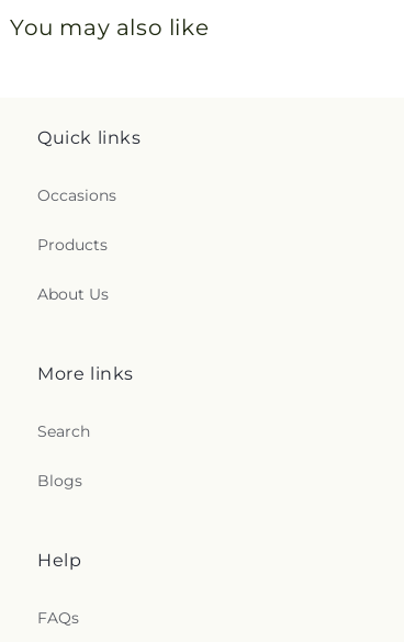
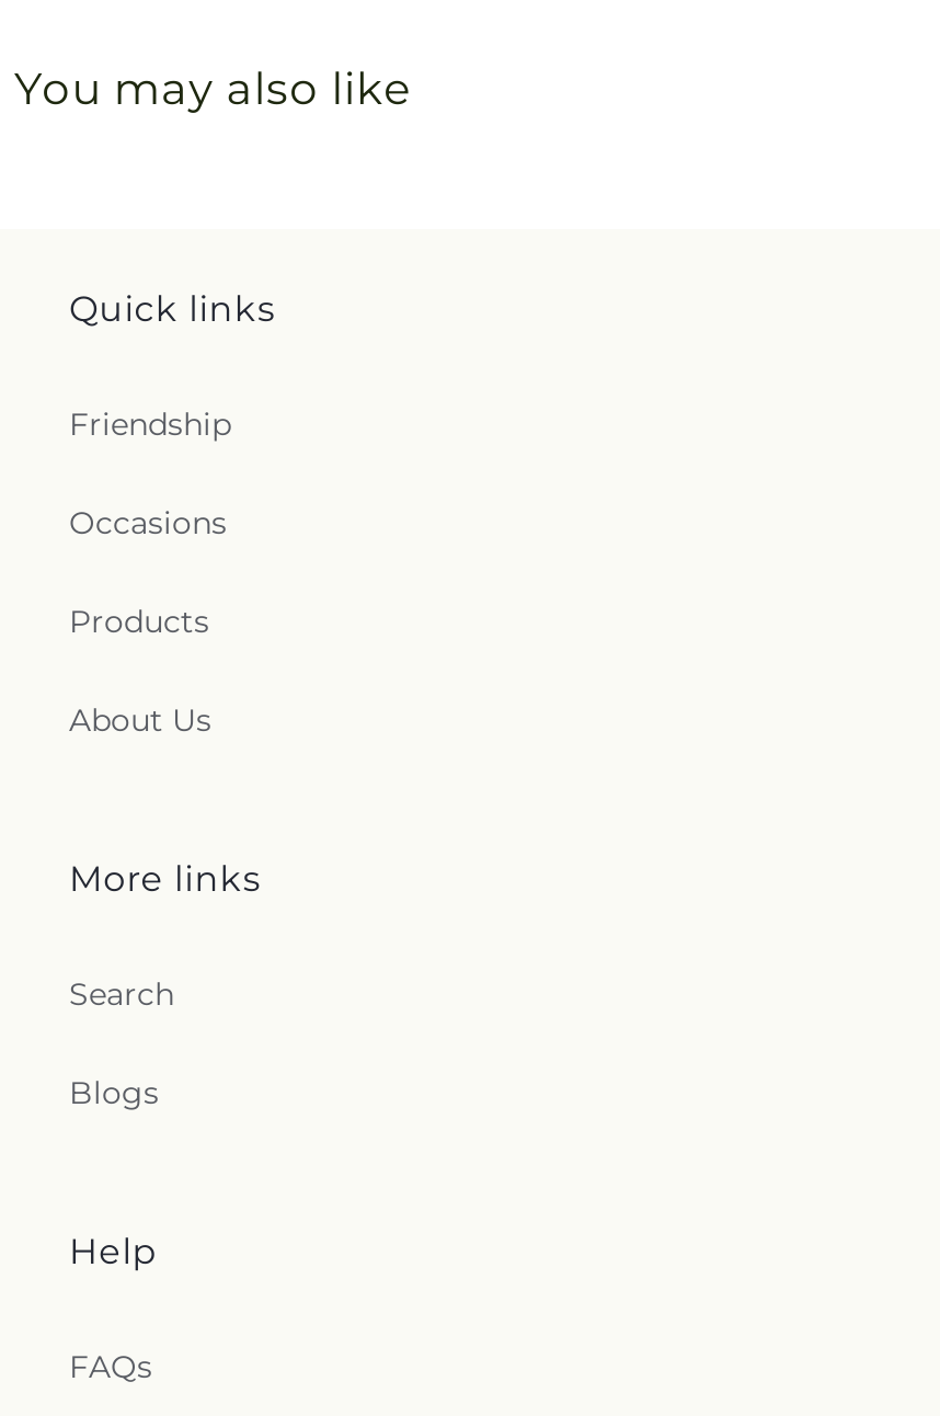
none -> [69,404,231,444] Friendship

